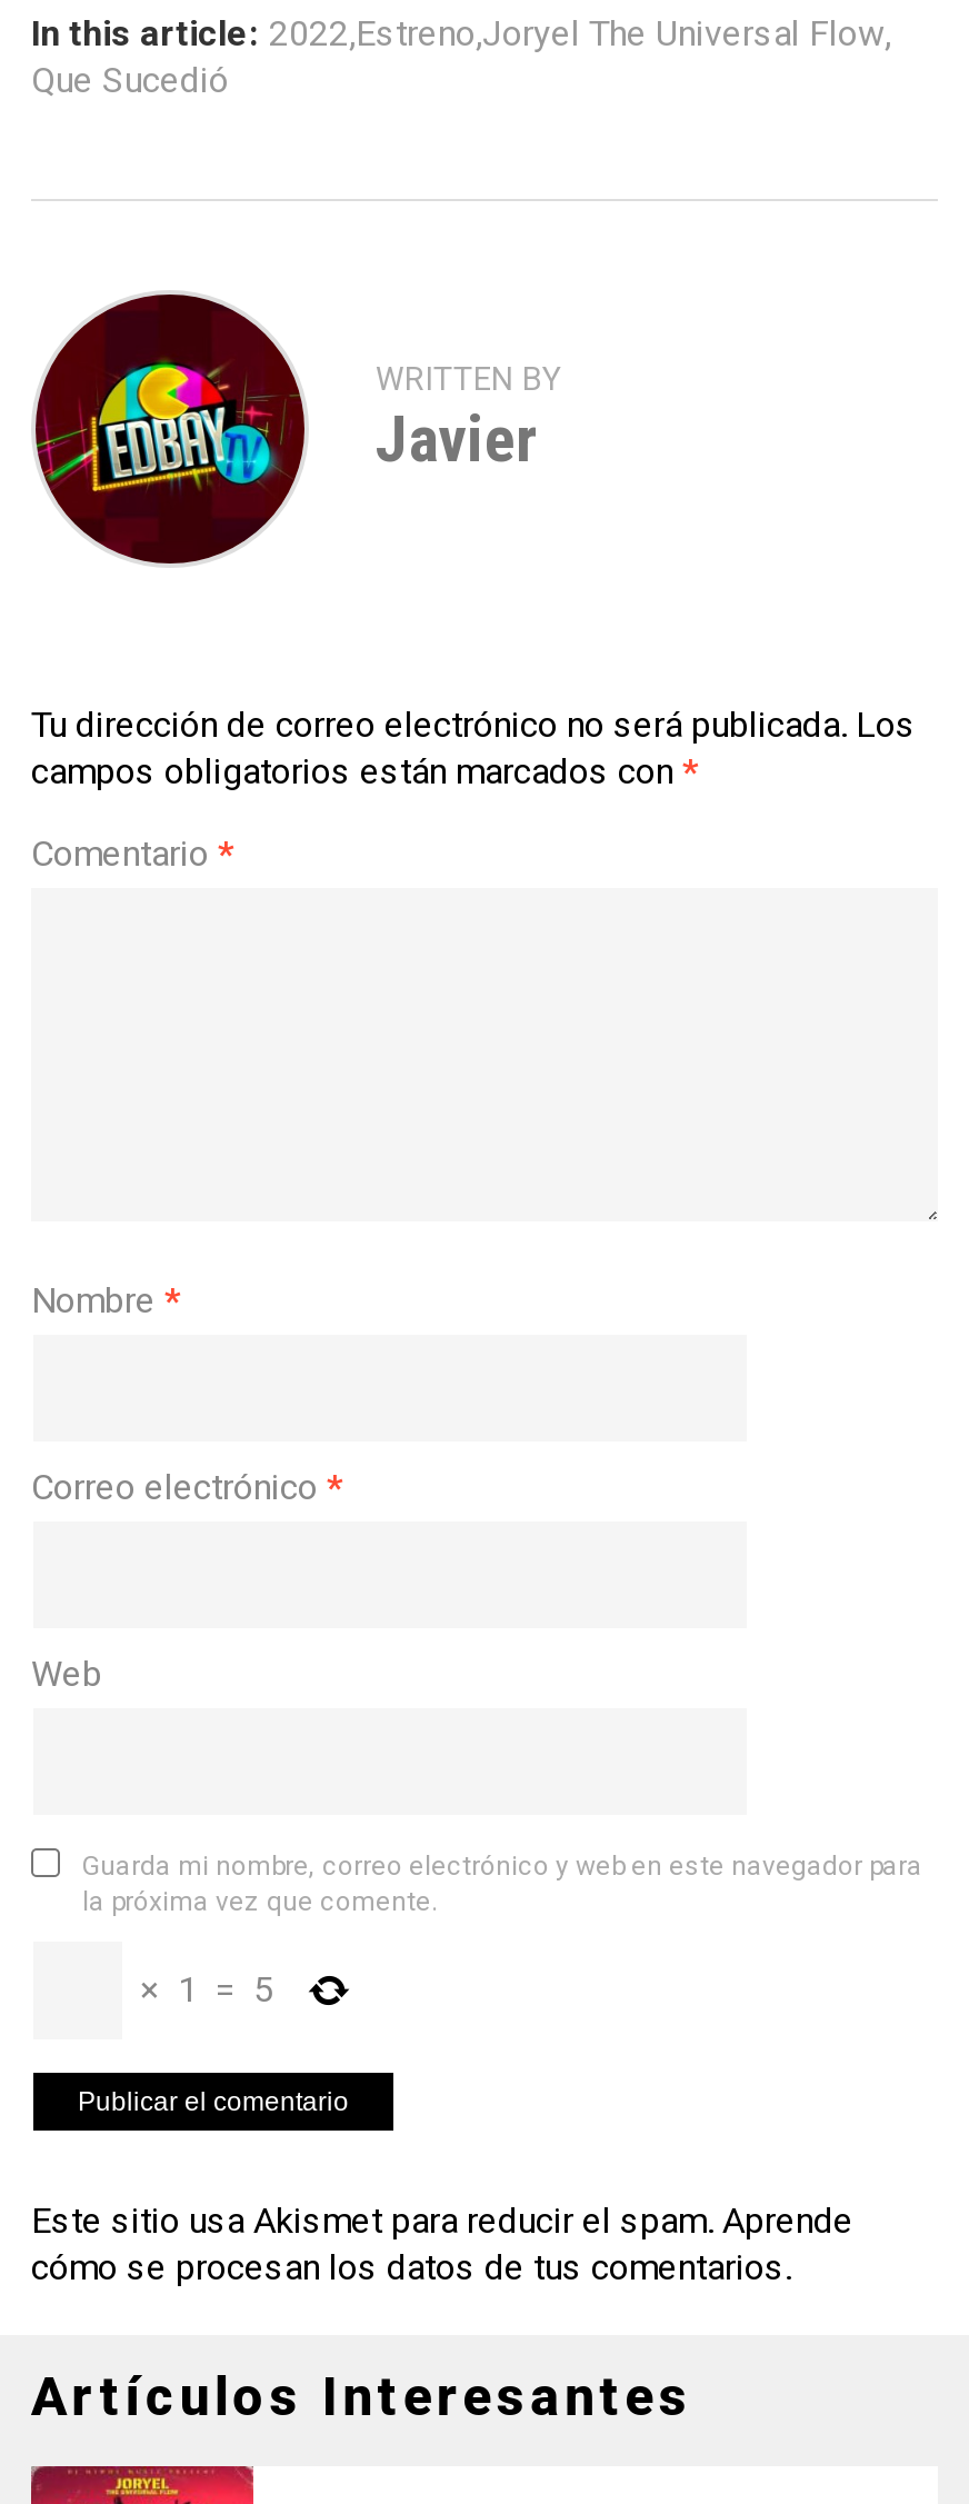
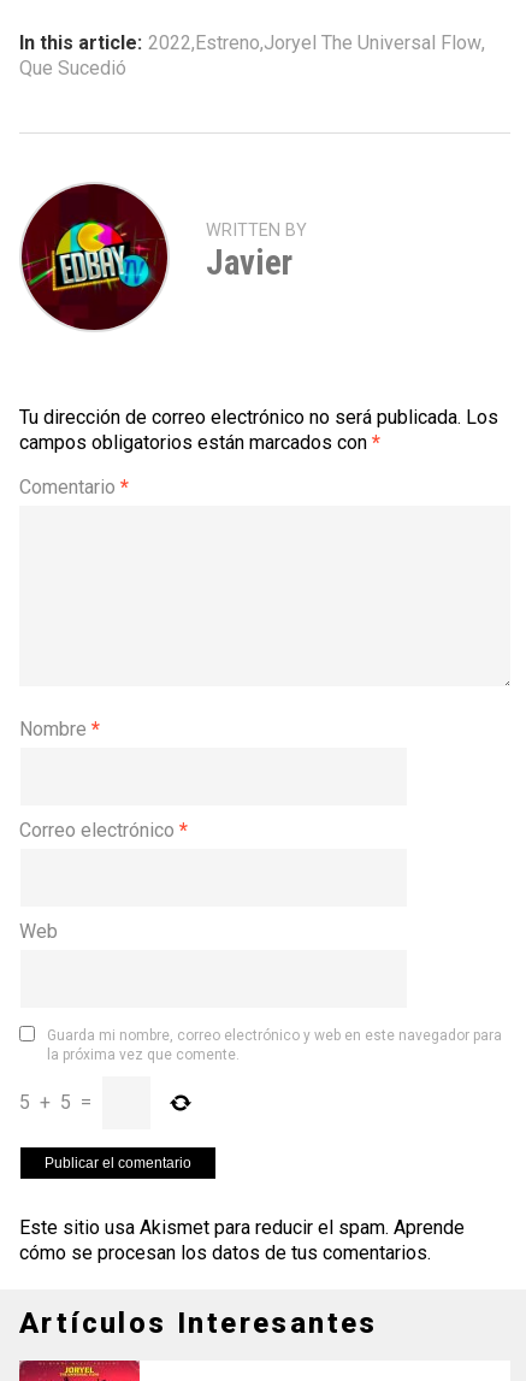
[131,1968,273,2010] × 1 = 5 -> [19,1091,96,1113] 5 + 5 =

